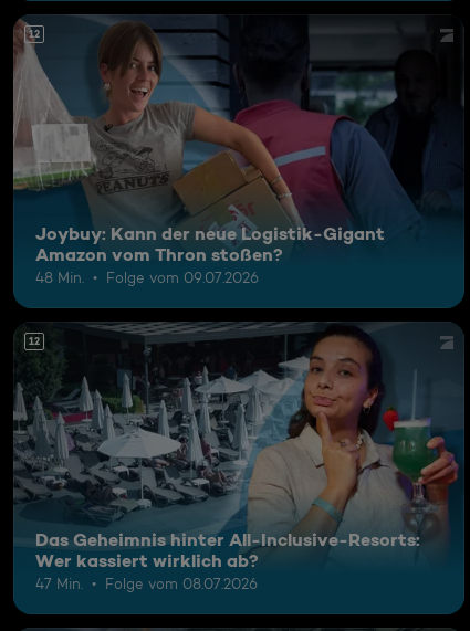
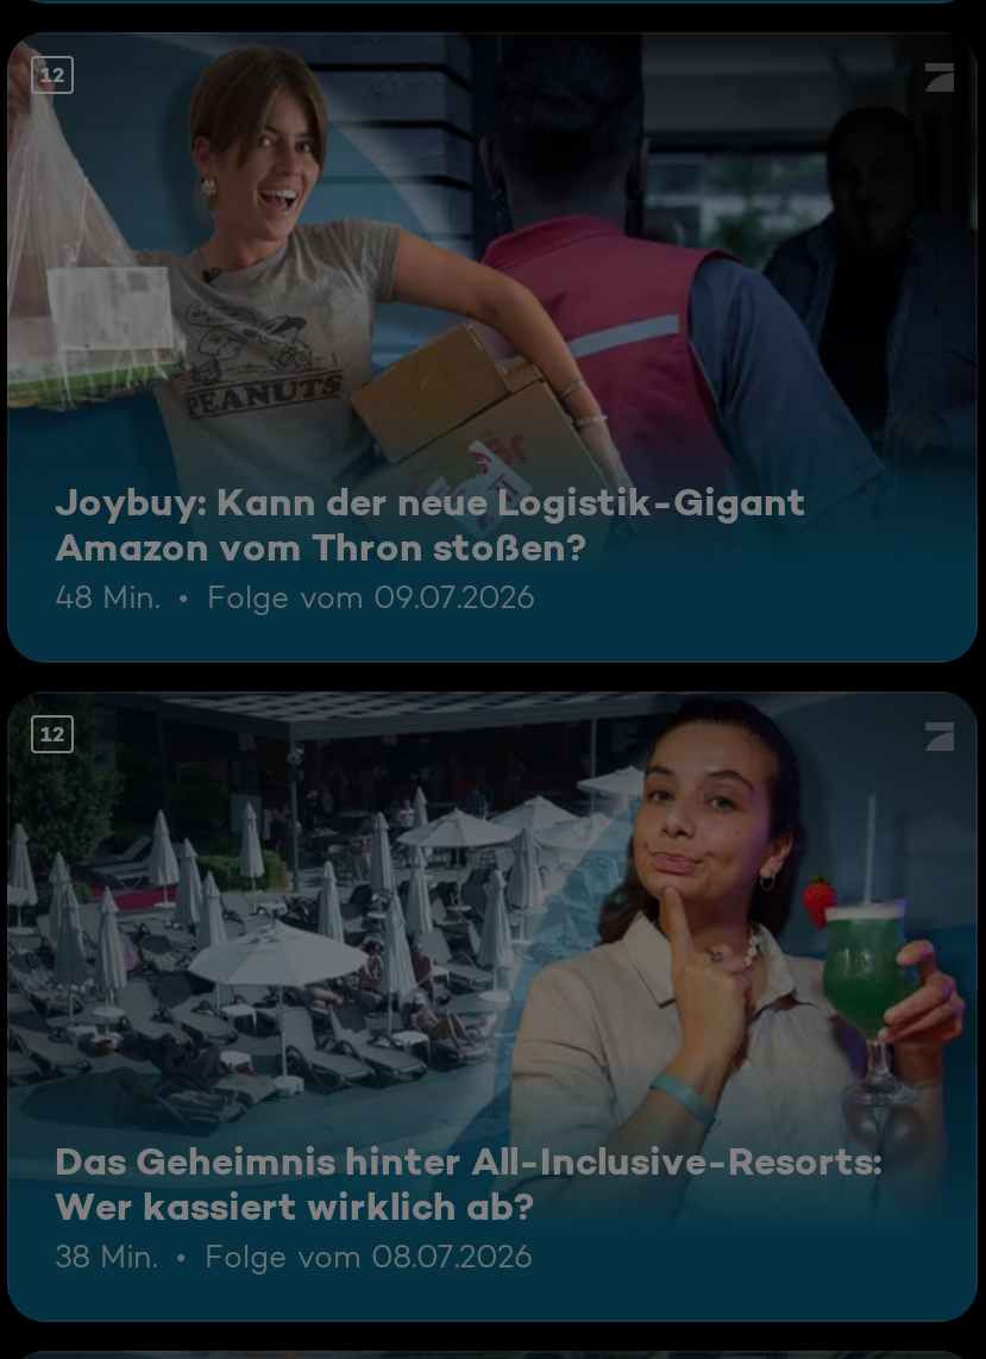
[35,574,258,592] 47 Min. Folge vom 08.07.2026 -> [55,1237,533,1275] 38 Min. Folge vom 08.07.2026

